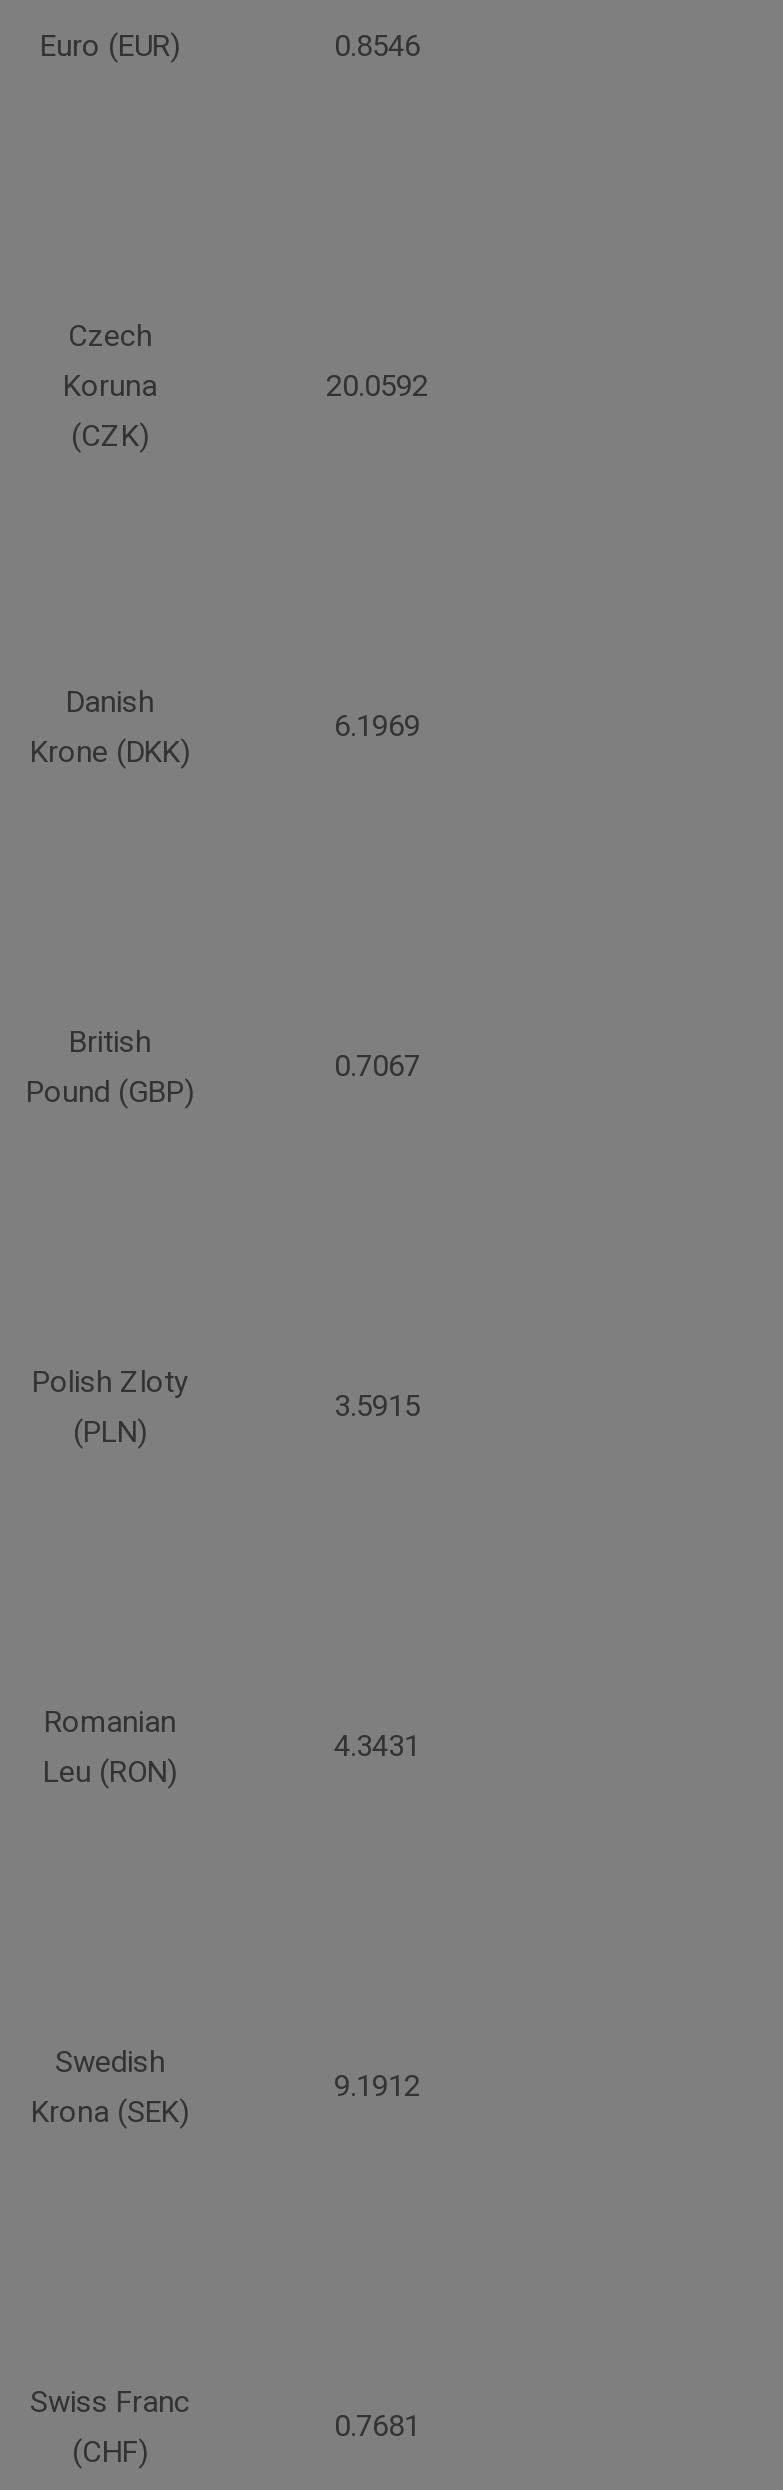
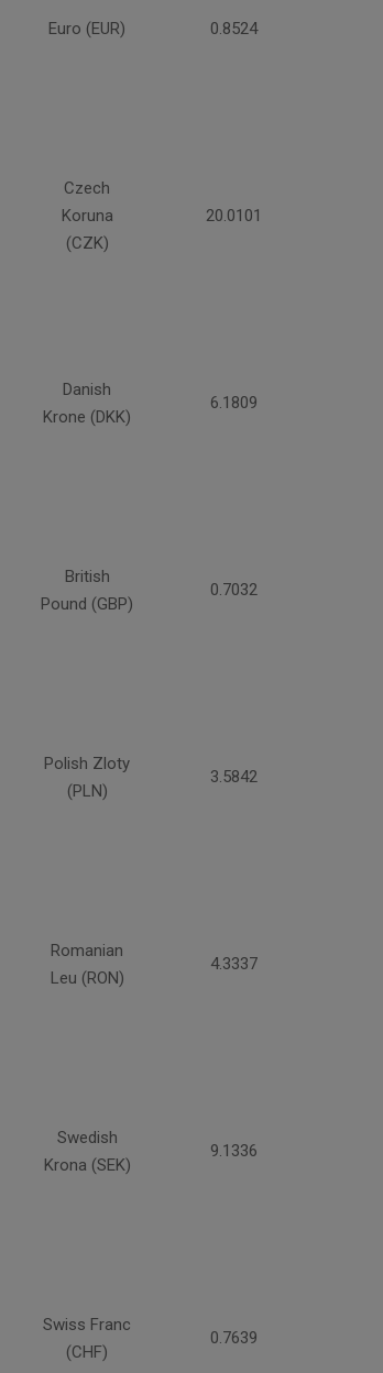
[334,29,420,65] 0.8546 -> [210,19,258,39] 0.8524
[326,369,428,405] 20.0592 -> [206,206,262,226] 20.0101
[334,709,420,745] 6.1969 -> [210,393,258,413] 6.1809
[334,1049,420,1085] 0.7067 -> [210,580,258,600] 0.7032
[334,1389,420,1425] 3.5915 -> [210,767,258,787] 3.5842
[334,1729,420,1765] 4.3431 -> [210,954,258,974] 4.3337
[334,2069,420,2105] 9.1912 -> [210,1141,258,1161] 9.1336
[334,2409,420,2445] 0.7681 -> [210,1328,258,1348] 0.7639

